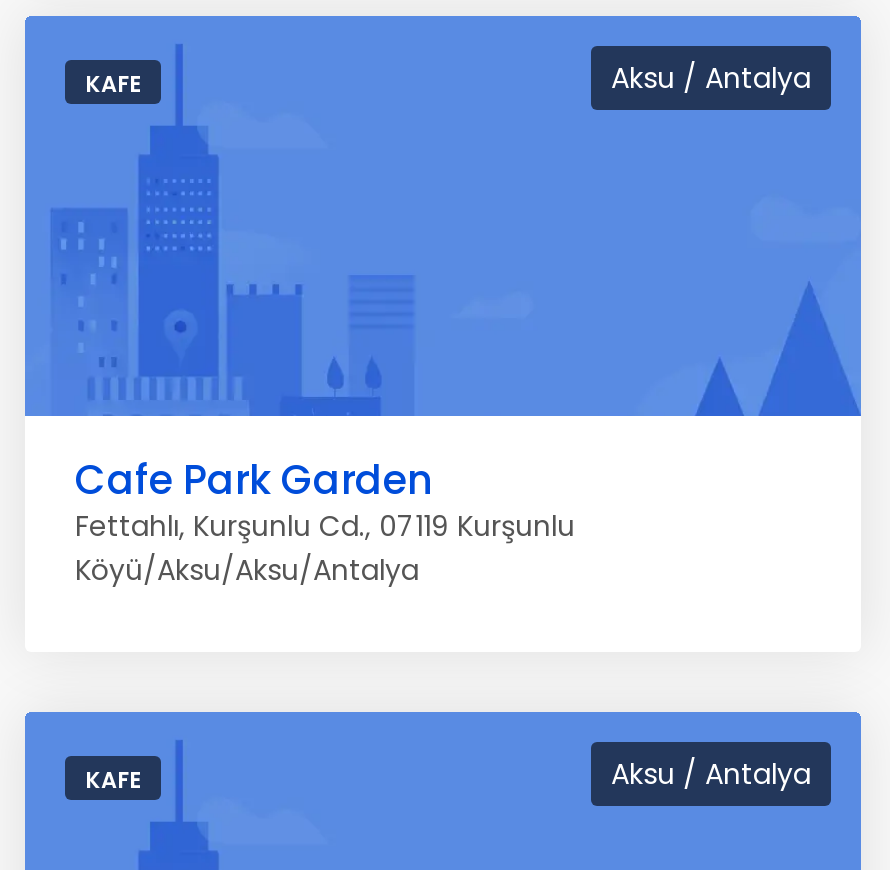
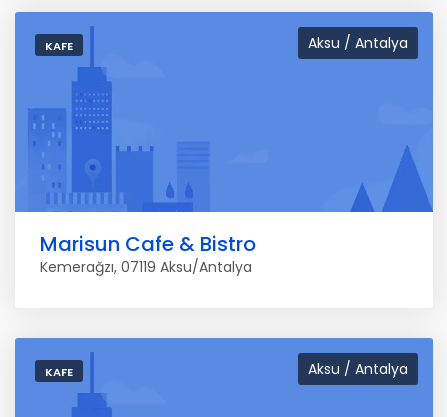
[75,451,575,589] Cafe Park Garden | Fettahlı, Kurşunlu Cd., 07119 Kurşunlu | Köyü/Aksu/Aksu/Antalya -> [40,229,256,276] Marisun Cafe & Bistro | Kemerağzı, 07119 Aksu/Antalya

